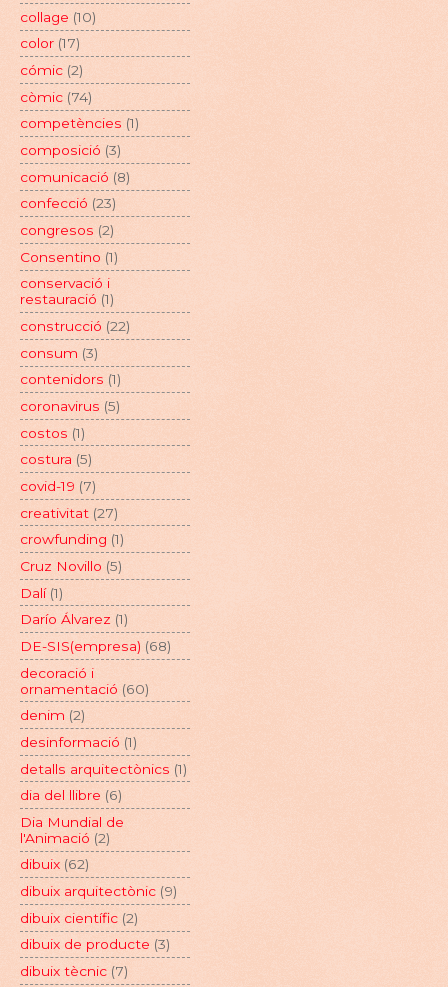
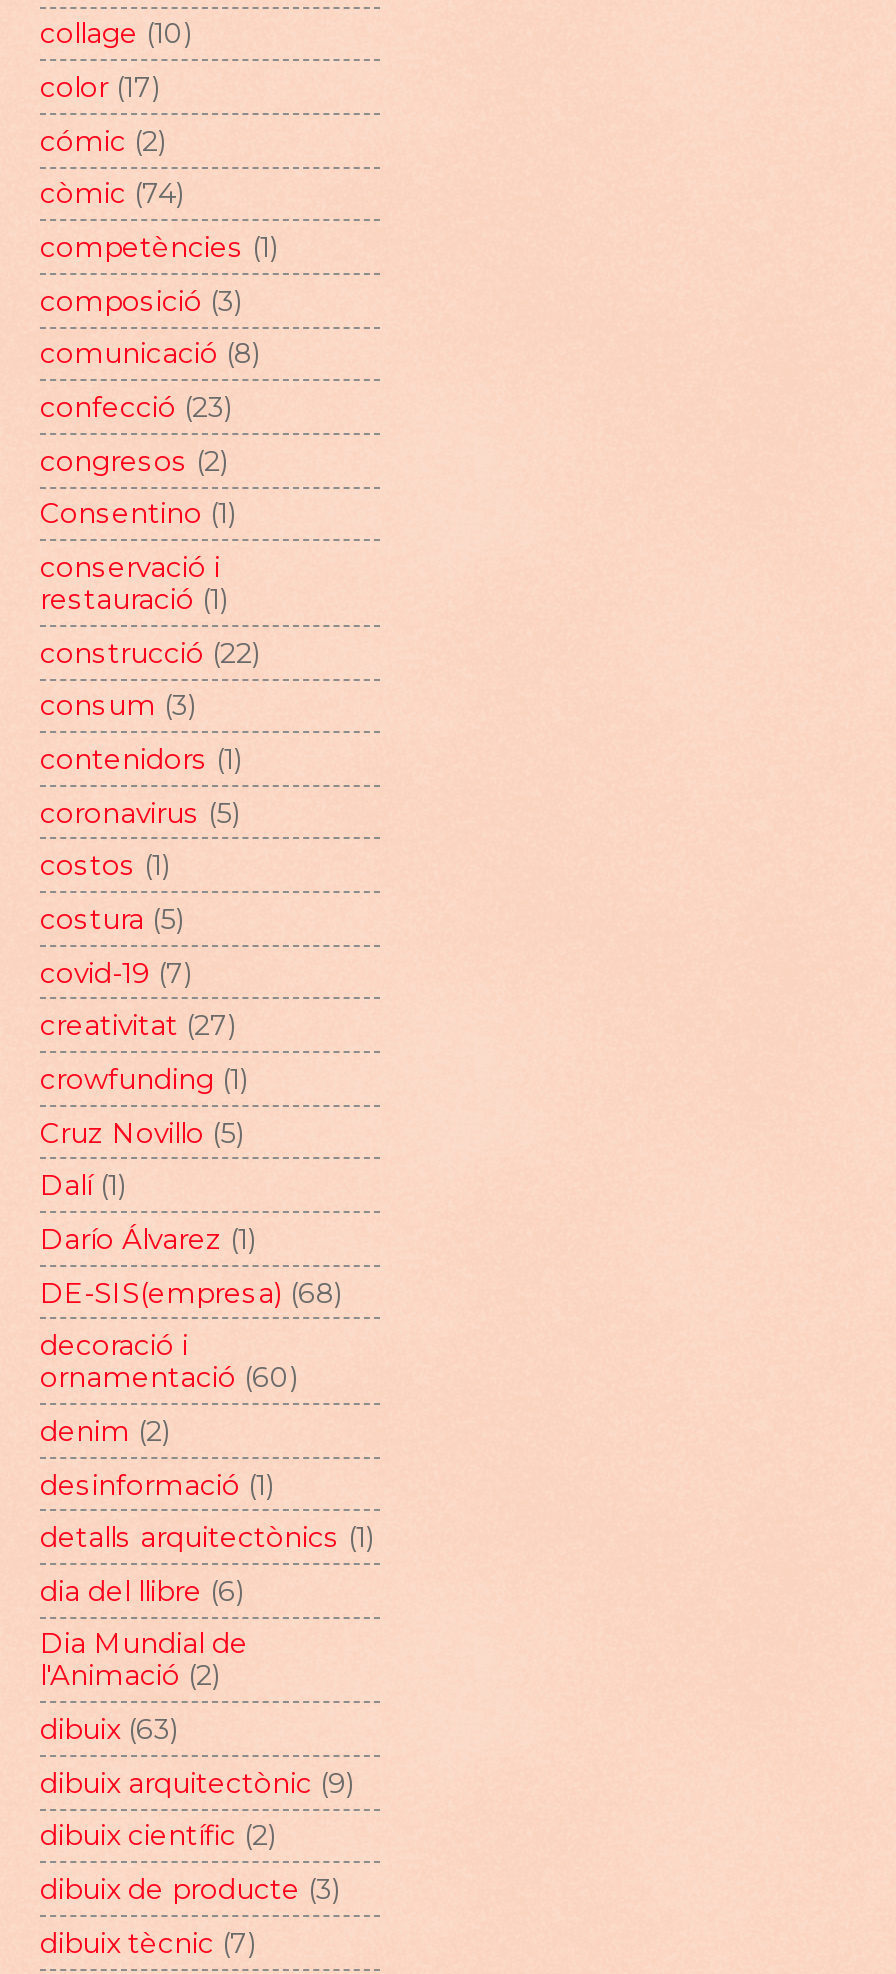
[20,856,89,872] dibuix (62) -> [40,1713,178,1745] dibuix (63)

